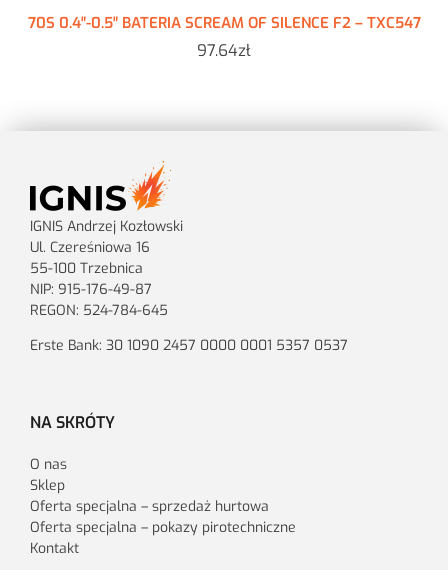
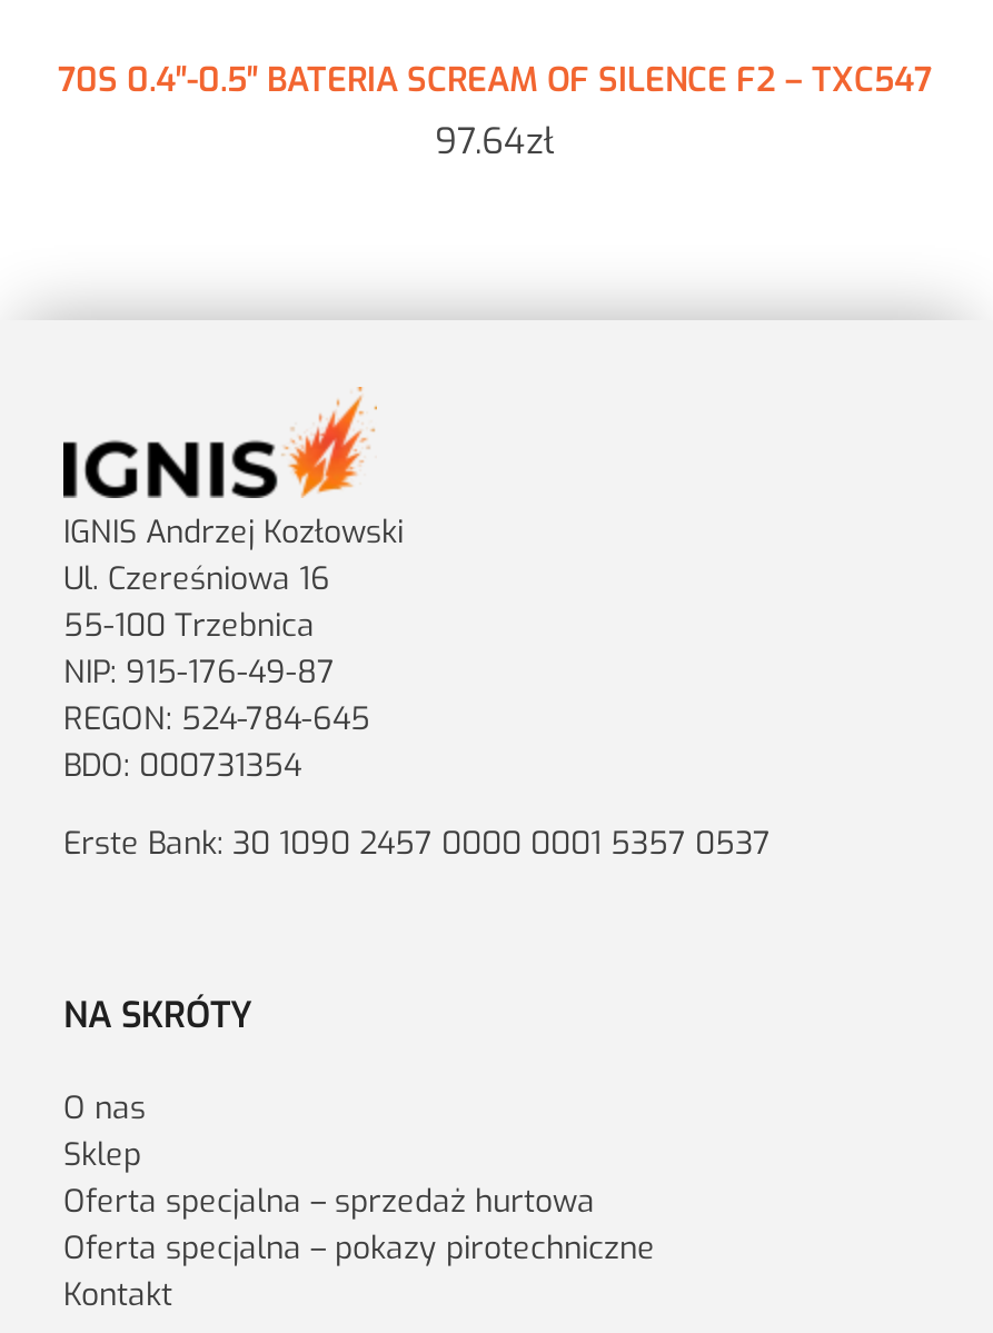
none -> [63,745,301,787] BDO: 000731354

